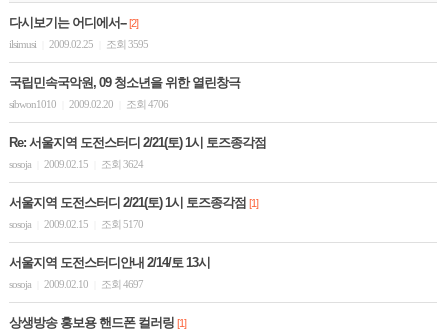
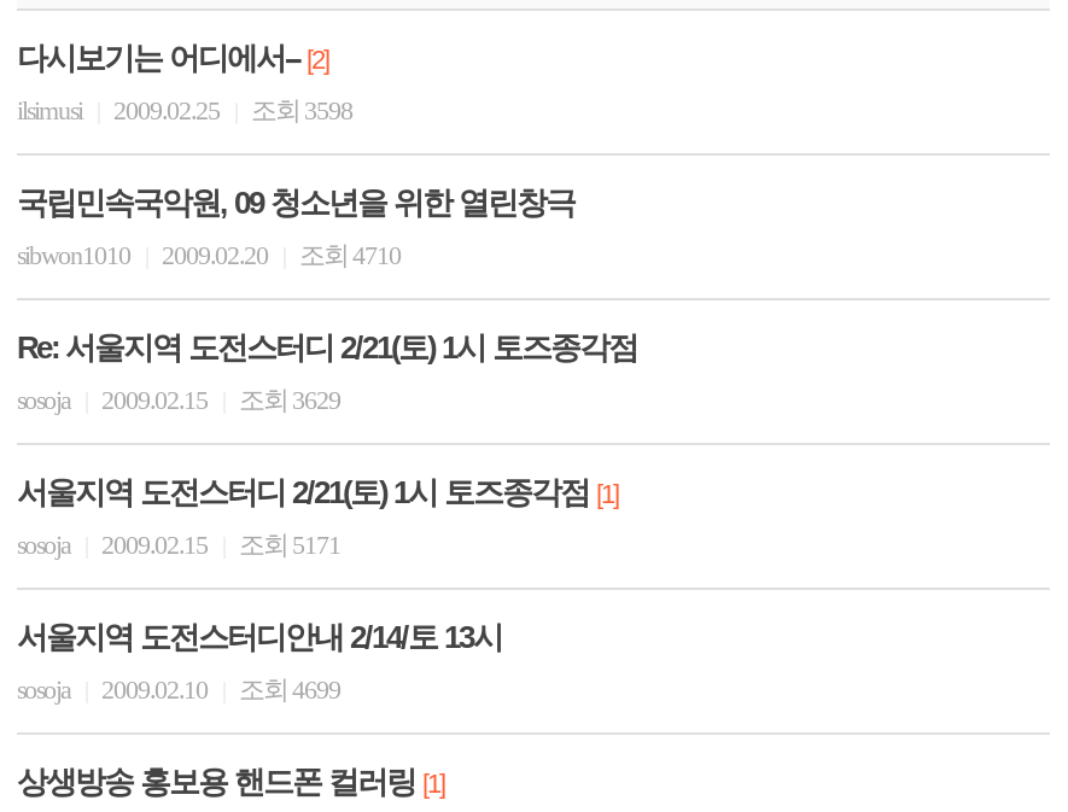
[9,38,148,50] ilsimusi 2009.02.25 조회 3595 -> [17,95,352,124] ilsimusi 2009.02.25 조회 3598
[9,98,168,110] sibwon1010 2009.02.20 조회 4706 -> [17,240,401,269] sibwon1010 2009.02.20 조회 4710
[9,158,143,170] sosoja 2009.02.15 조회 3624 -> [17,385,340,414] sosoja 2009.02.15 조회 3629
[9,218,143,230] sosoja 2009.02.15 조회 5170 -> [17,530,340,559] sosoja 2009.02.15 조회 5171
[9,278,143,290] sosoja 2009.02.10 조회 4697 -> [17,674,340,703] sosoja 2009.02.10 조회 4699

